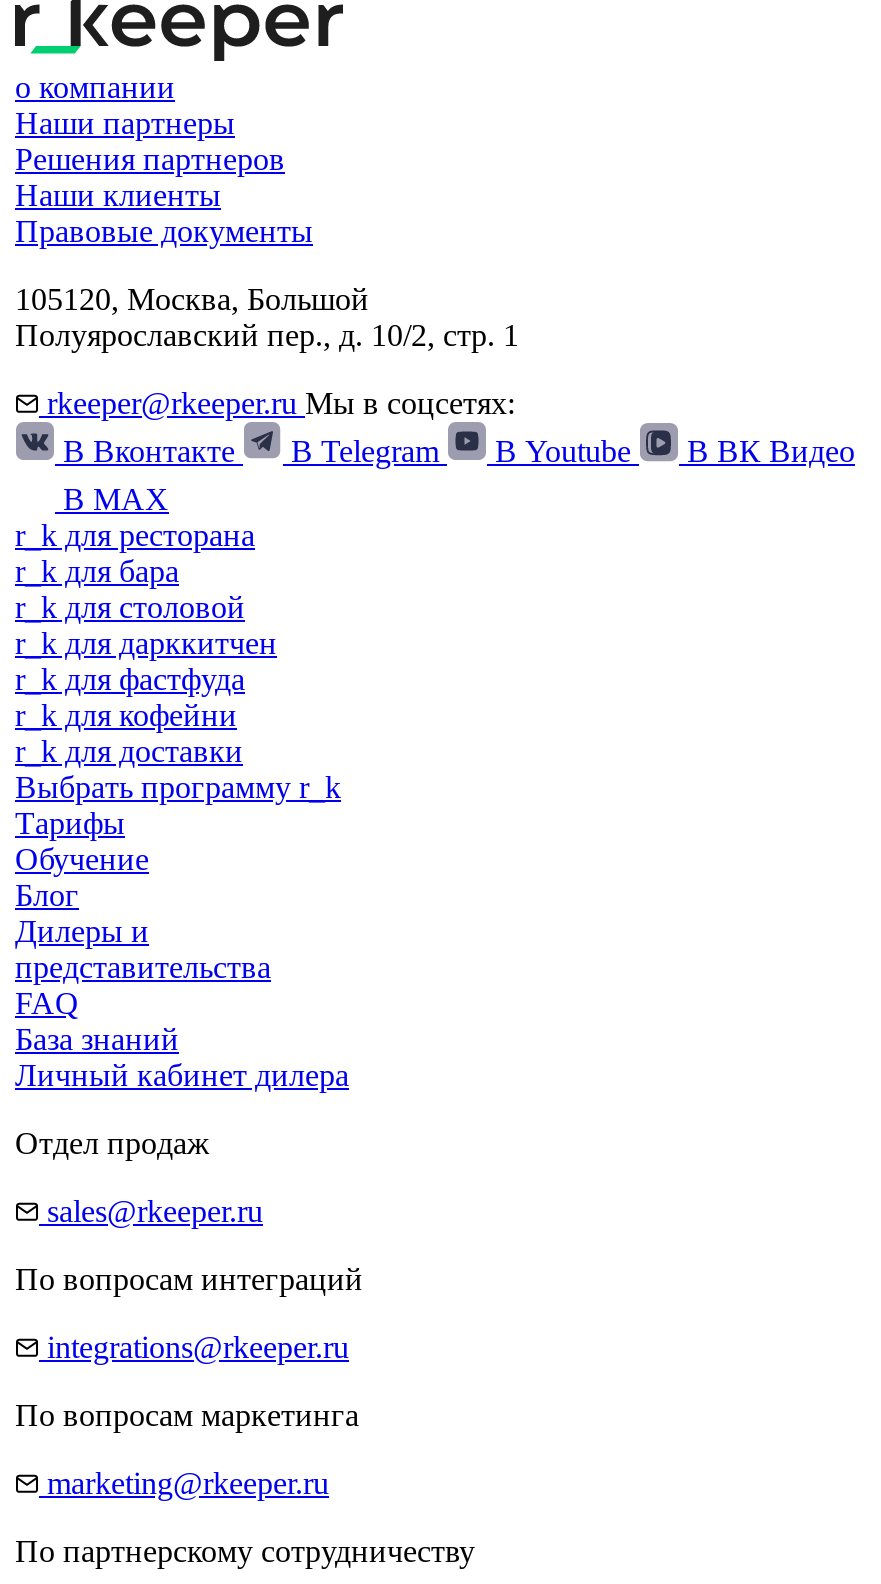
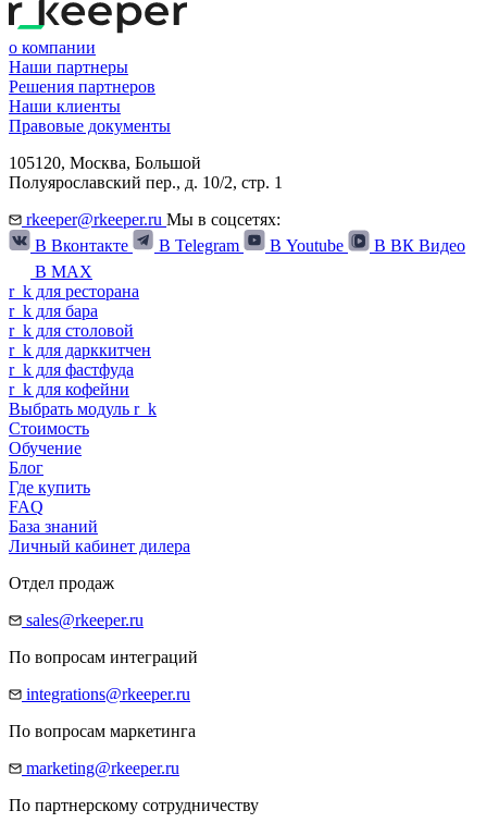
[15,734,341,840] r _ k для доставки | Выбрать программу r _ k | Тарифы -> [9,399,157,437] Выбрать модуль r _ k | Стоимость
[15,914,271,984] Дилеры и | представительства -> [9,478,90,496] Где купить

